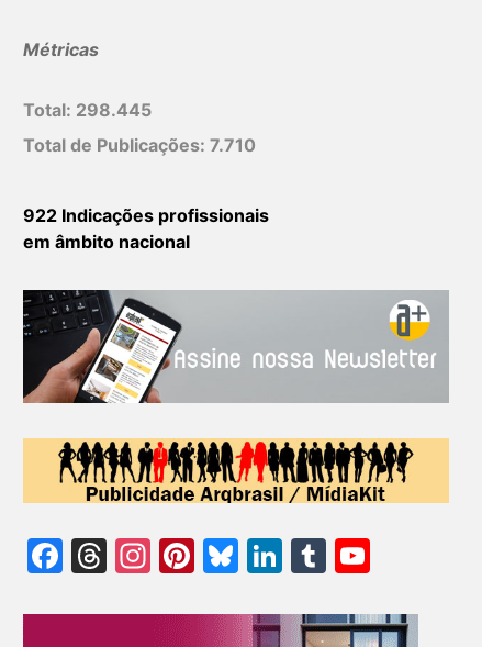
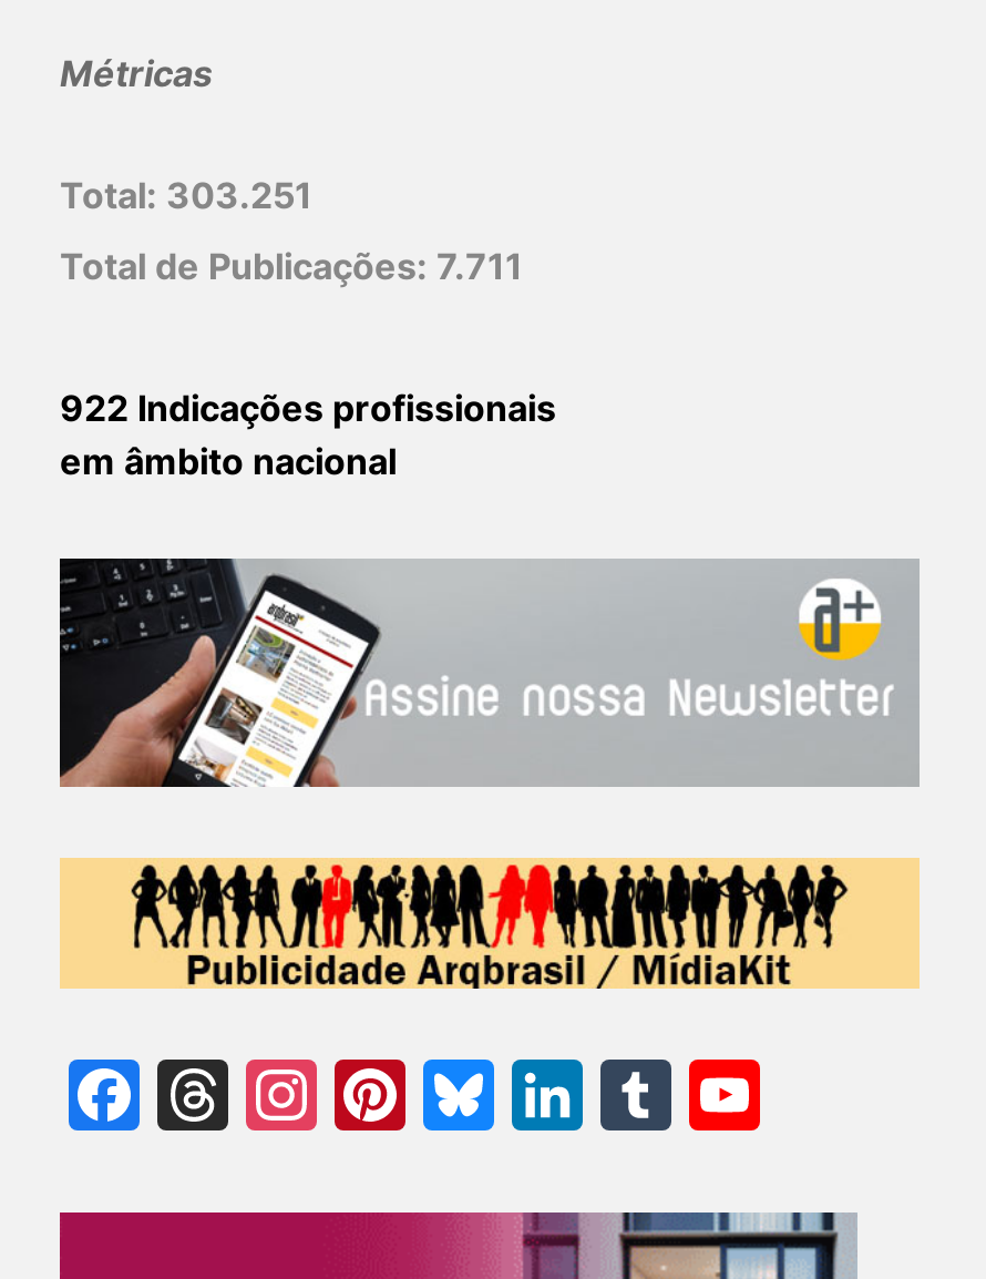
[23,99,152,121] Total: 298.445 -> [60,173,312,217] Total: 303.251
[23,134,256,156] Total de Publicações: 7.710 -> [60,244,523,288] Total de Publicações: 7.711

